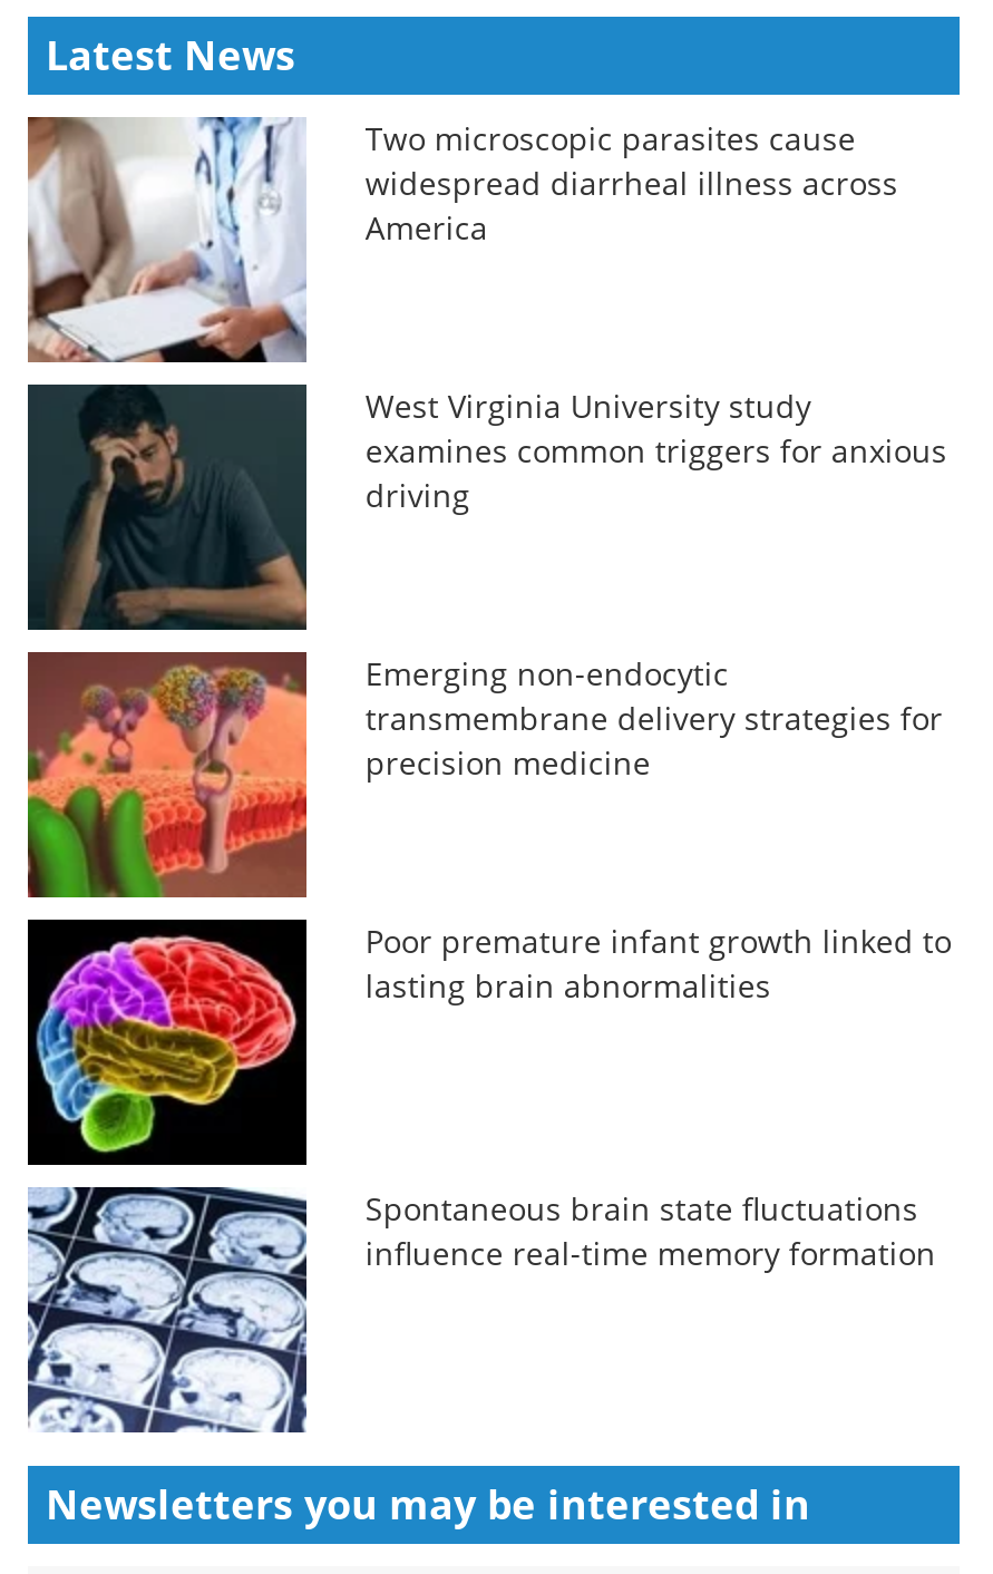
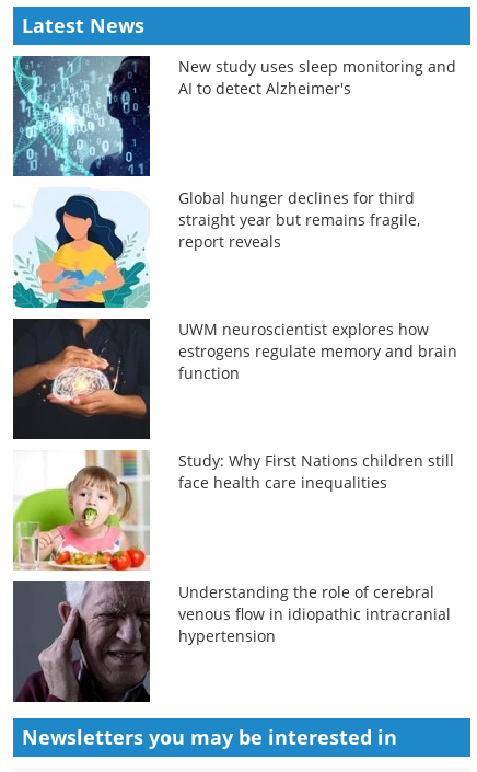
[26,115,898,365] [image] | Two microscopic parasites cause | widespread diarrheal illness across | America -> [12,55,457,177] [image] | New study uses sleep monitoring and | AI to detect Alzheimer's
[26,382,947,632] [image] | West Virginia University study | examines common triggers for anxious | driving -> [12,187,420,309] [image] | Global hunger declines for third | straight year but remains fragile, | report reveals
[26,650,942,900] [image] | Emerging non-endocytic | transmembrane delivery strategies for | precision medicine -> [12,318,458,440] [image] | UWM neuroscientist explores how | estrogens regulate memory and brain | function
[26,917,951,1167] [image] | Poor premature infant growth linked to | lasting brain abnormalities -> [12,449,454,572] [image] | Study: Why First Nations children still | face health care inequalities
[28,1185,936,1435] [image] | Spontaneous brain state fluctuations | influence real-time memory formation -> [12,580,451,703] [image] | Understanding the role of cerebral | venous flow in idiopathic intracranial | hypertension

